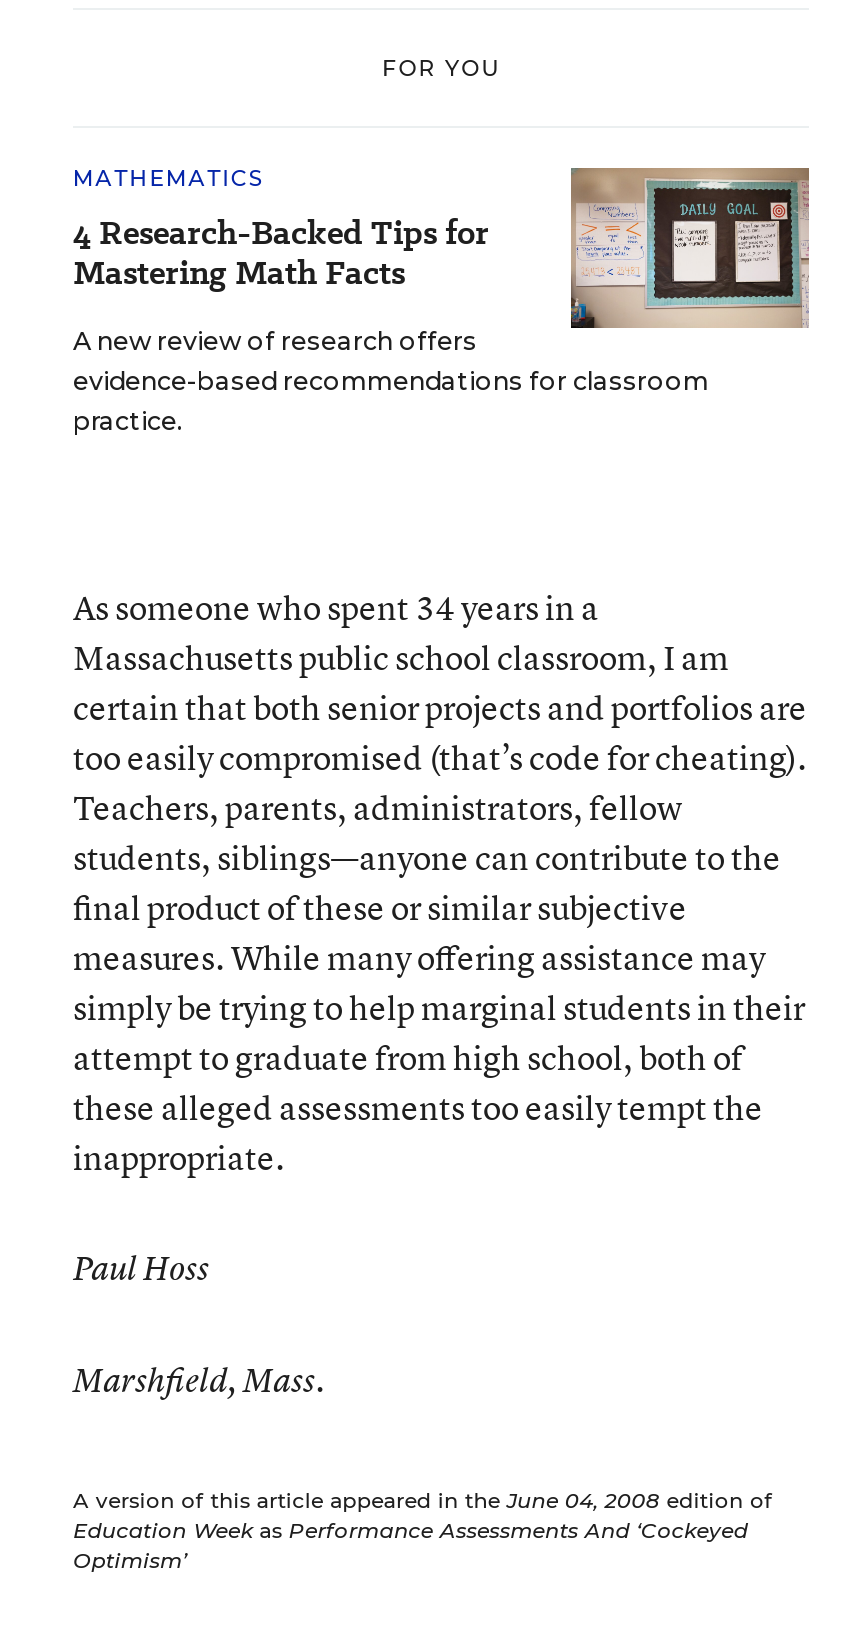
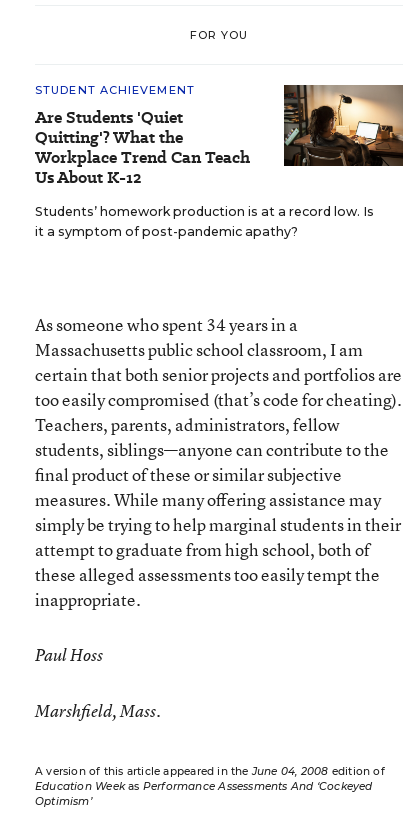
[73,164,489,296] MATHEMATICS | 4 Research-Backed Tips for | Mastering Math Facts -> [35,83,250,189] STUDENT ACHIEVEMENT | Are Students 'Quiet | Quitting'? What the | Workplace Trend Can Teach | Us About K-12
[73,166,809,436] [image] | A new review of research offers | evidence-based recommendations for classroom | practice. -> [35,84,404,239] [image] | Students’ homework production is at a record low. Is | it a symptom of post-pandemic apathy?

